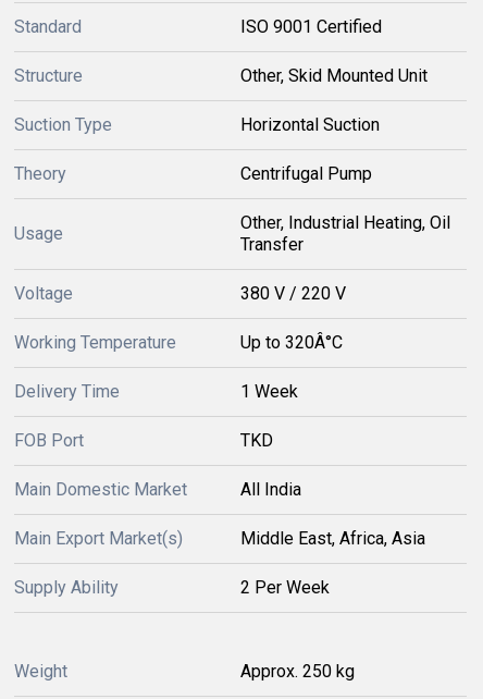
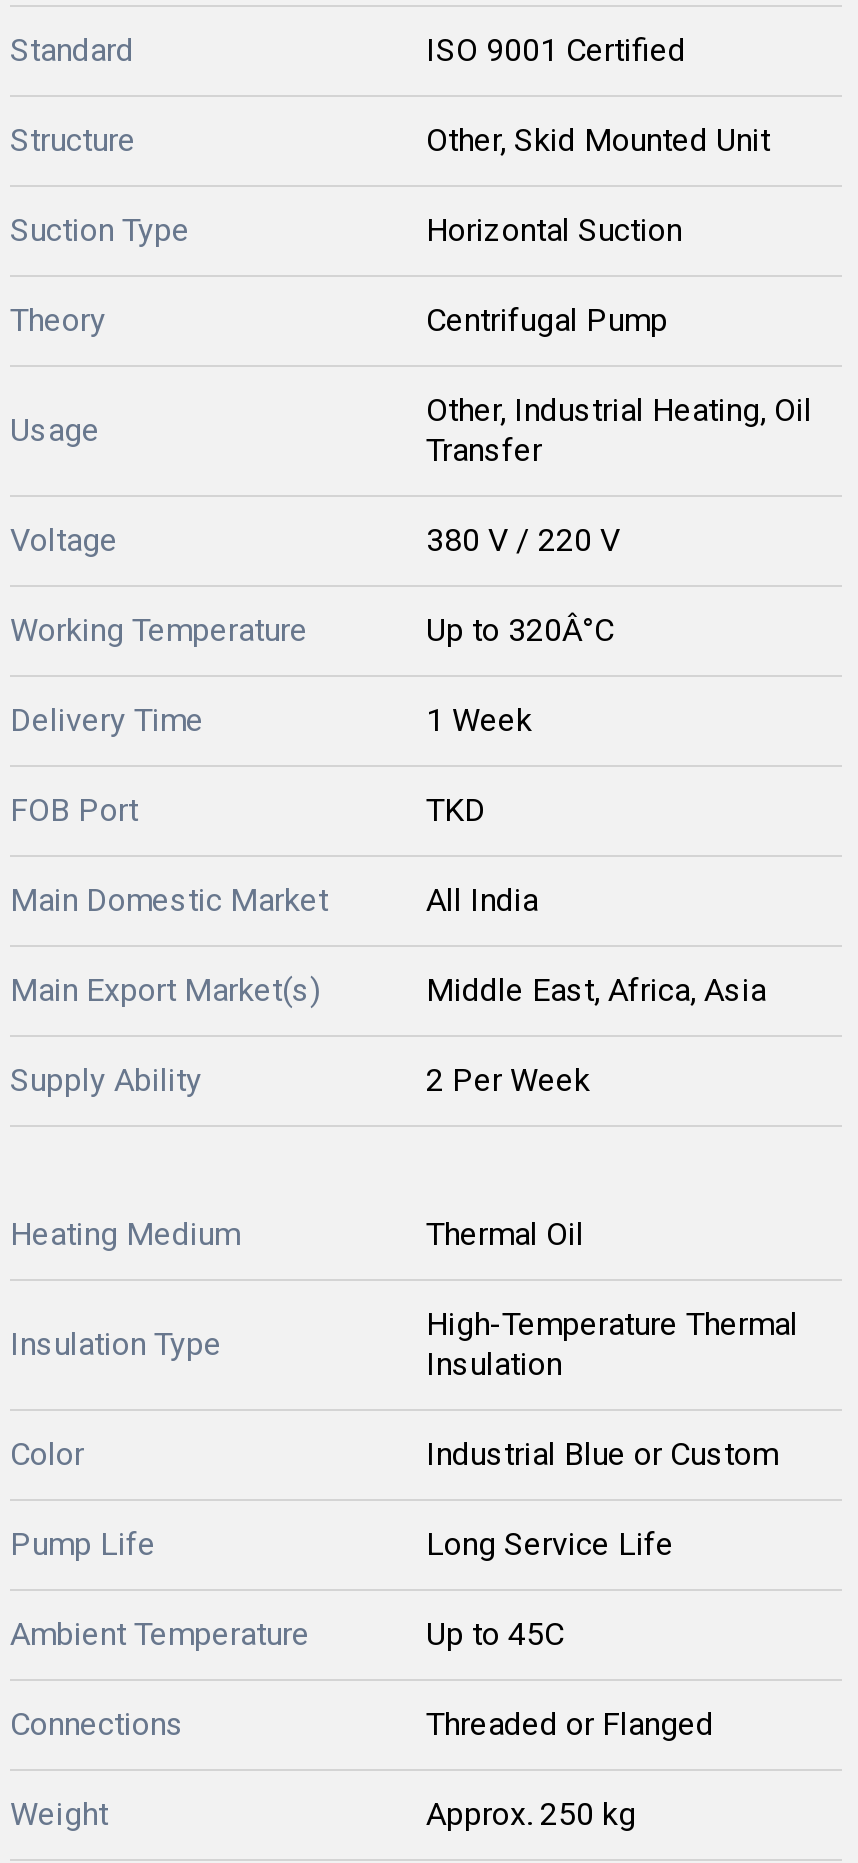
none -> [10,1215,584,1363] Heating Medium | Thermal Oil | Insulation Type
none -> [10,1305,798,1743] High-Temperature Thermal | Insulation | Color | Industrial Blue or Custom | Pump Life | Long Service Life | Ambient Temperature | Up to 45C | Connections | Threaded or Flanged

